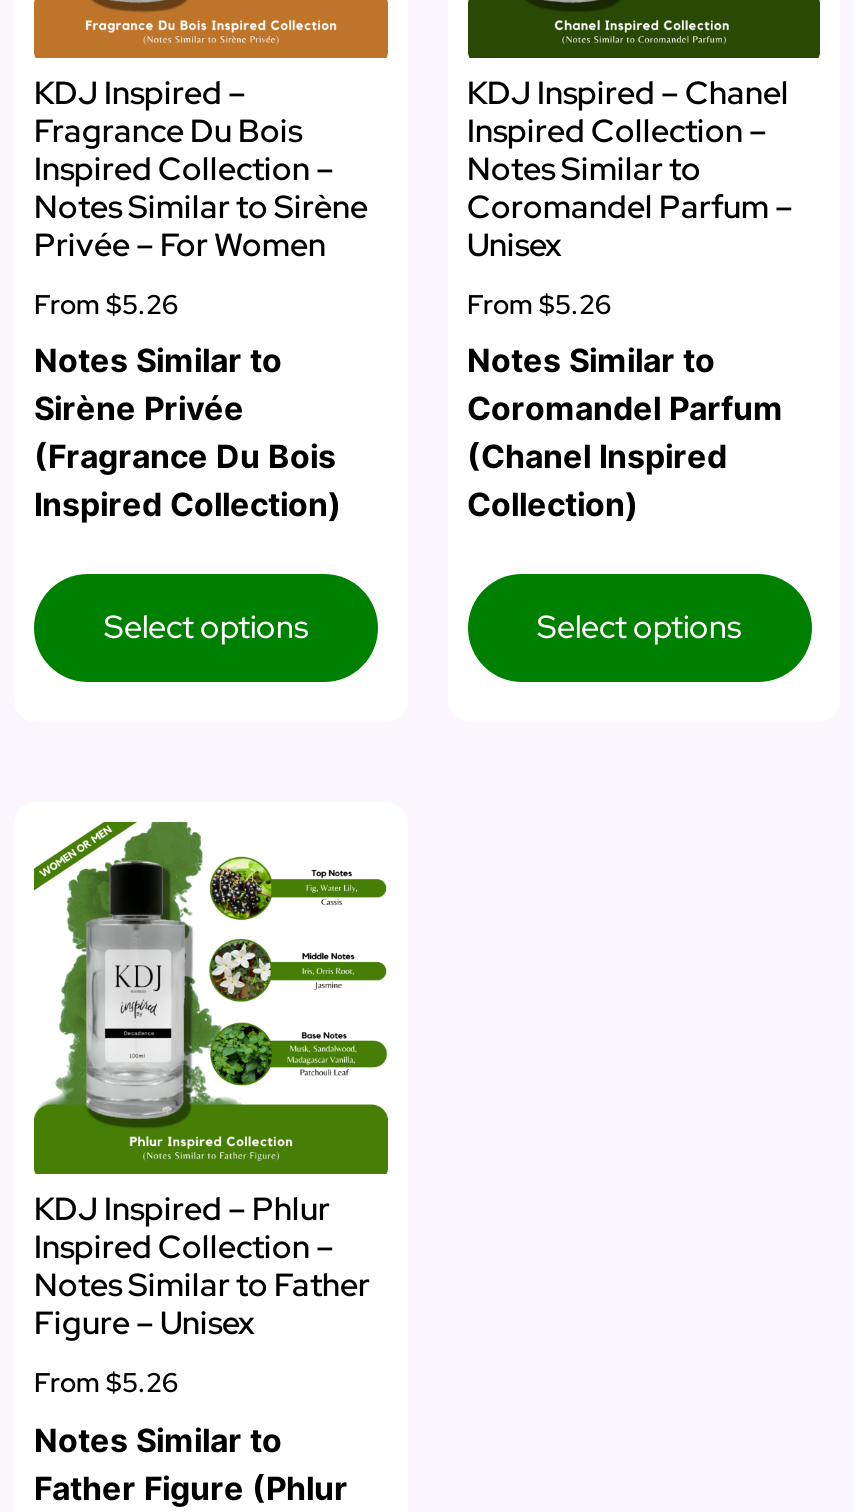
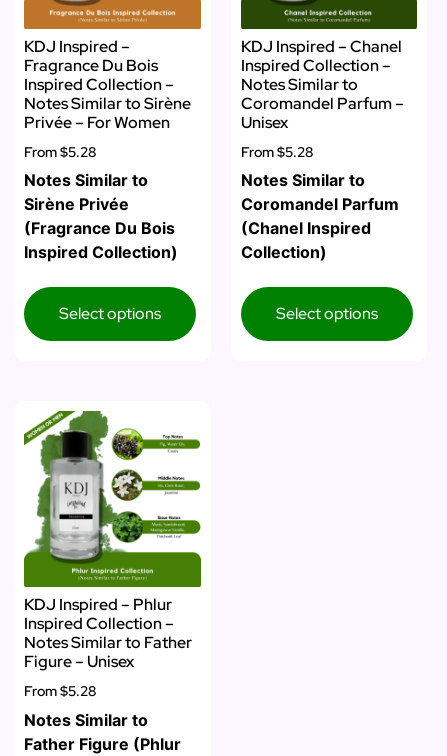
[34,285,178,321] From $5.26 -> [24,143,96,161] From $5.28
[467,285,611,321] From $5.26 -> [240,143,312,161] From $5.28
[34,1365,178,1401] From $5.26 -> [24,682,96,700] From $5.28

